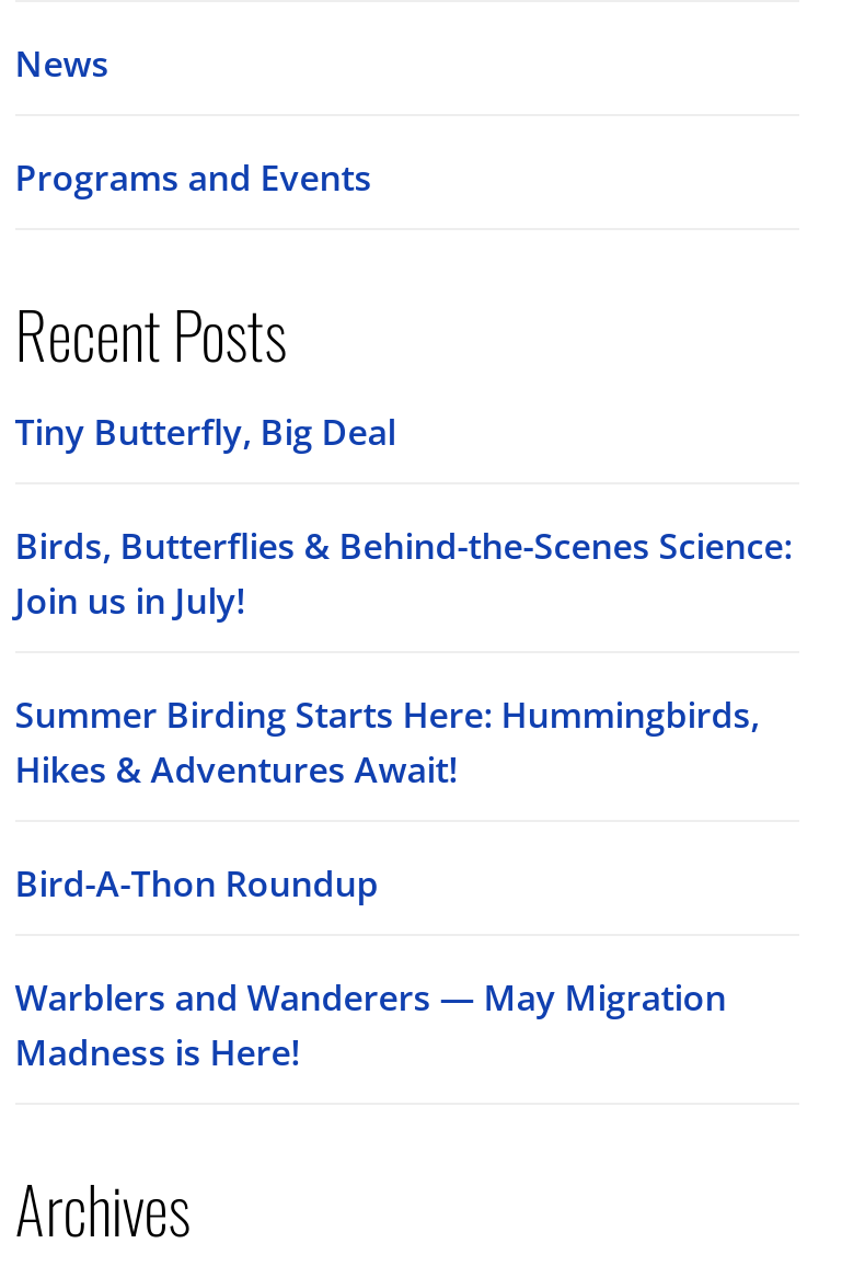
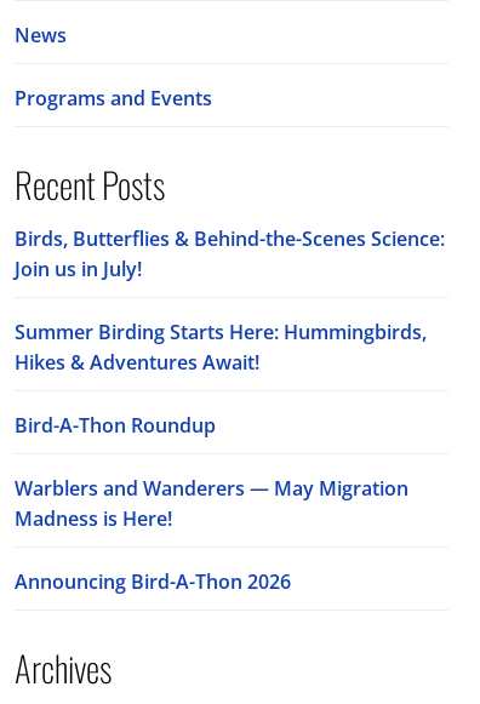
[15,408,396,456] Tiny Butterfly, Big Deal -> none
moved [15,522,792,1076] -> [14,225,445,532]: Birds, Butterflies & Behind-the-Scenes Science: | Join us in July! | Summer Birding Starts Here: Hummingbirds, | Hikes & Adventures Await! | Bird-A-Thon Roundup | Warblers and Wanderers — May Migration | Madness is Here!
none -> [14,568,291,595] Announcing Bird-A-Thon 2026

